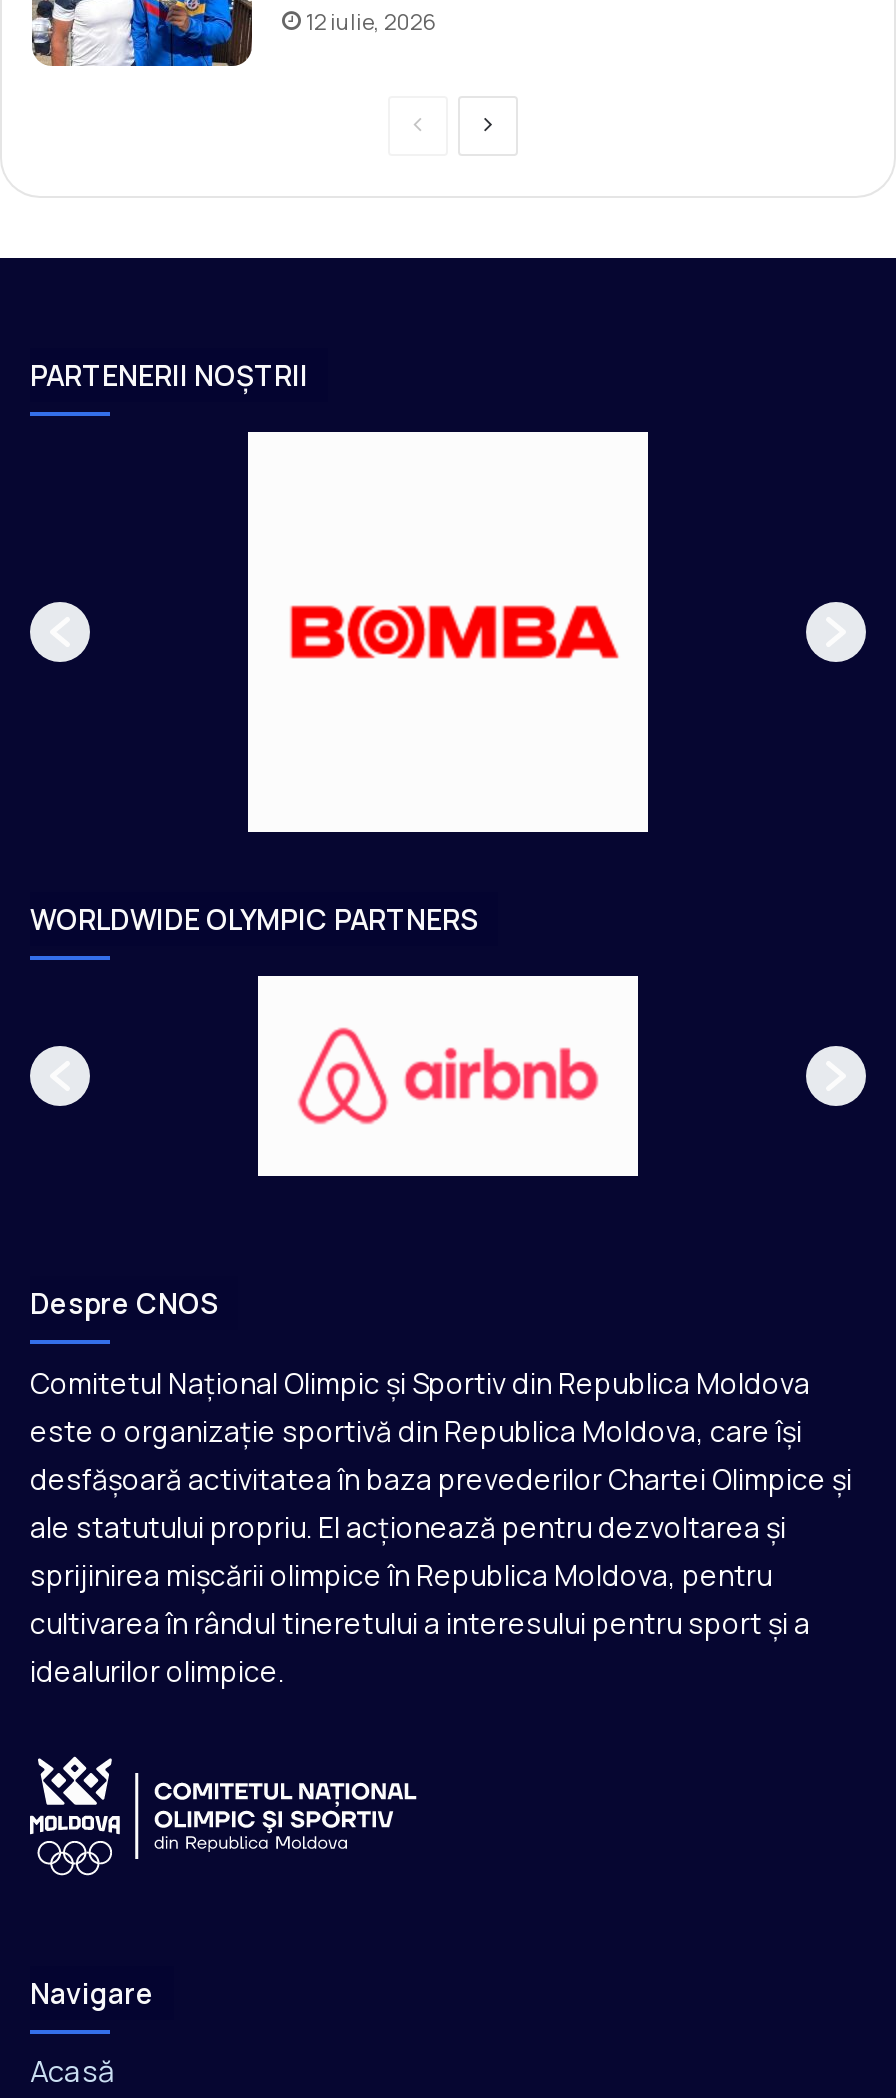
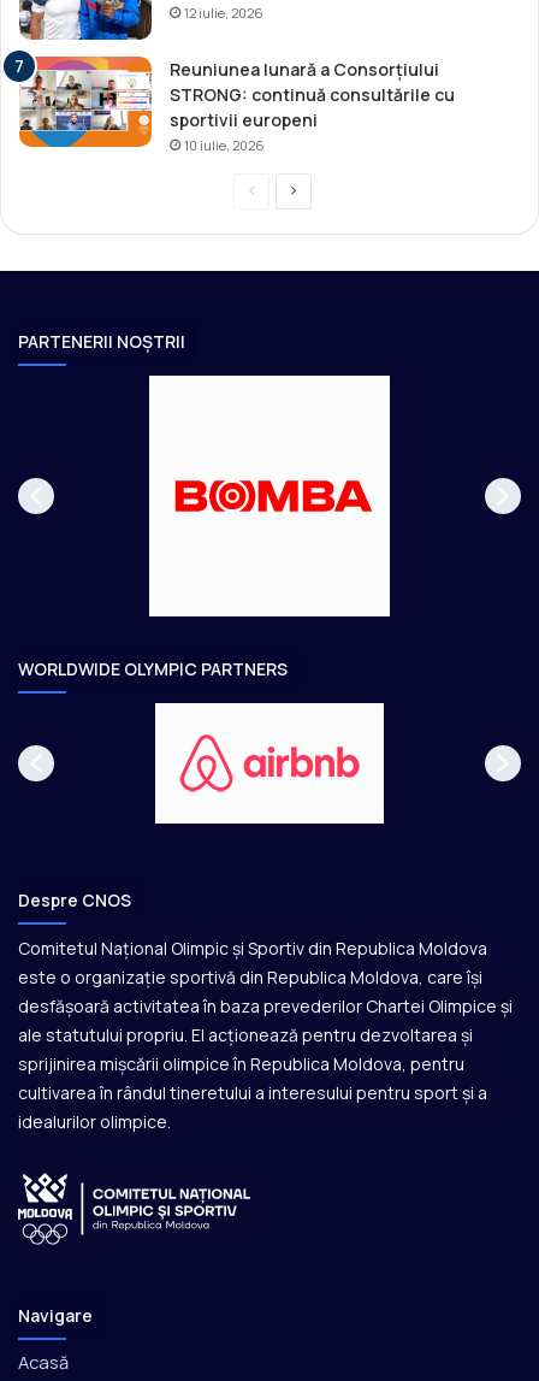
none -> [4,49,455,154] [image] | Reuniunea lunară a Consorțiului | STRONG: continuă consultările cu | sportivii europeni | 10 iulie, 2026

